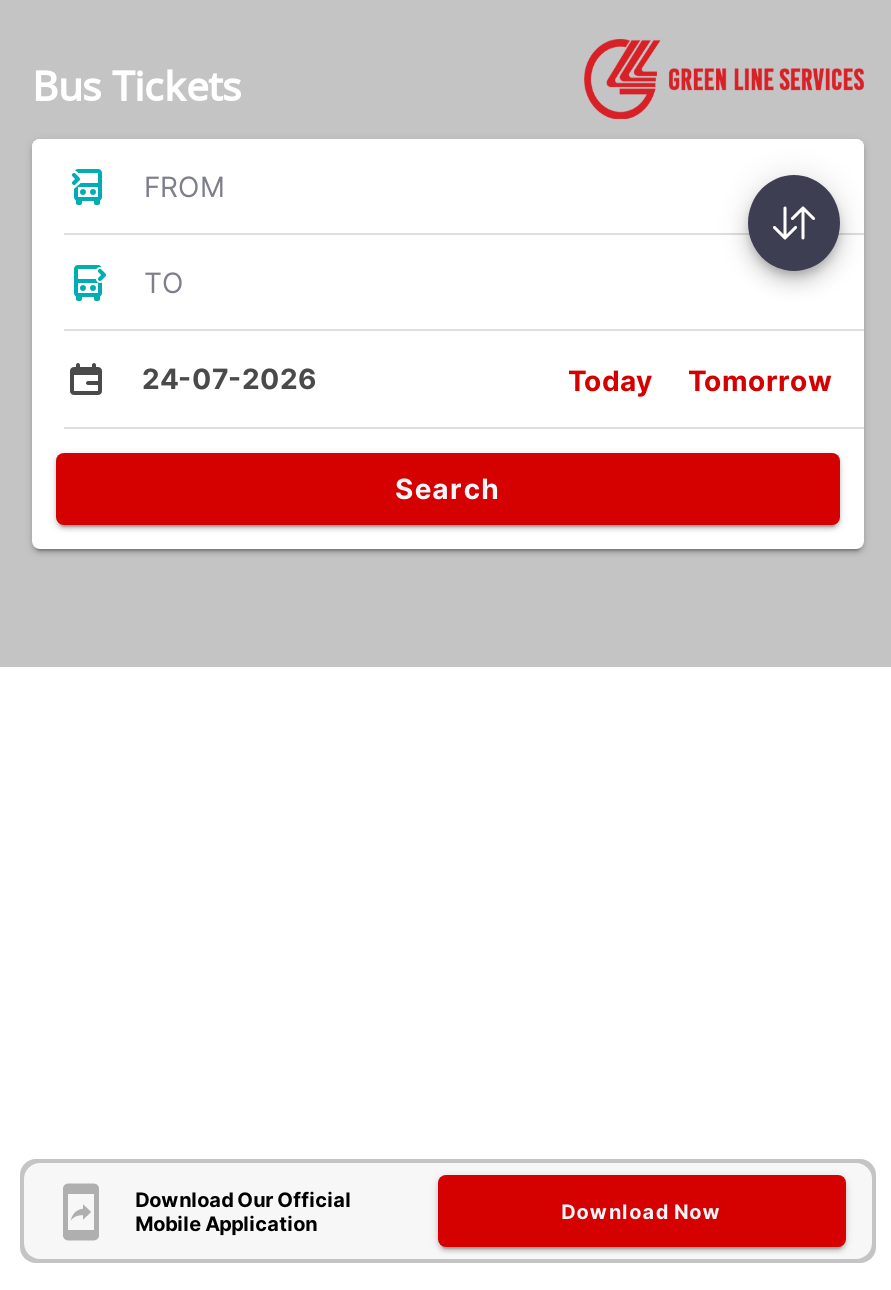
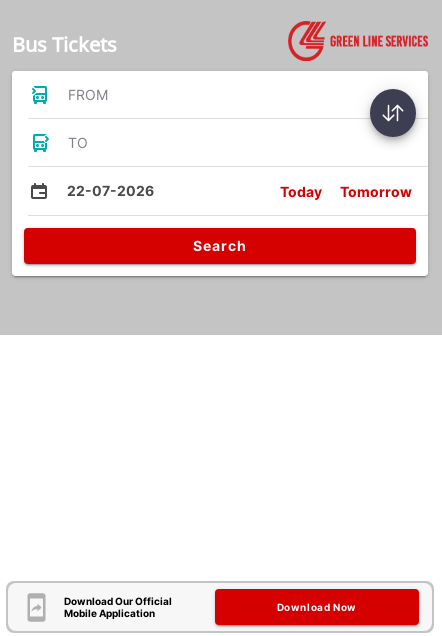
[142,361,316,395] 24-07-2026 -> [67,182,154,199] 22-07-2026

